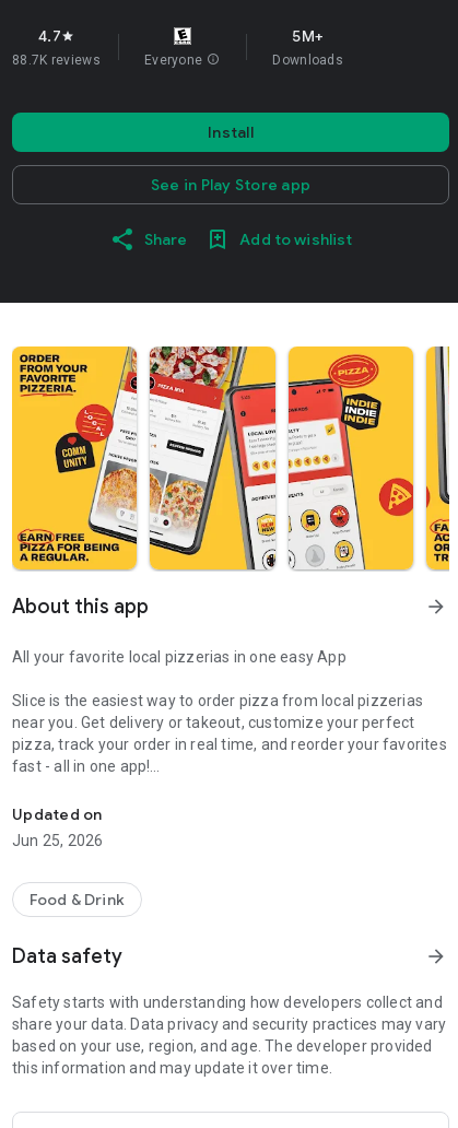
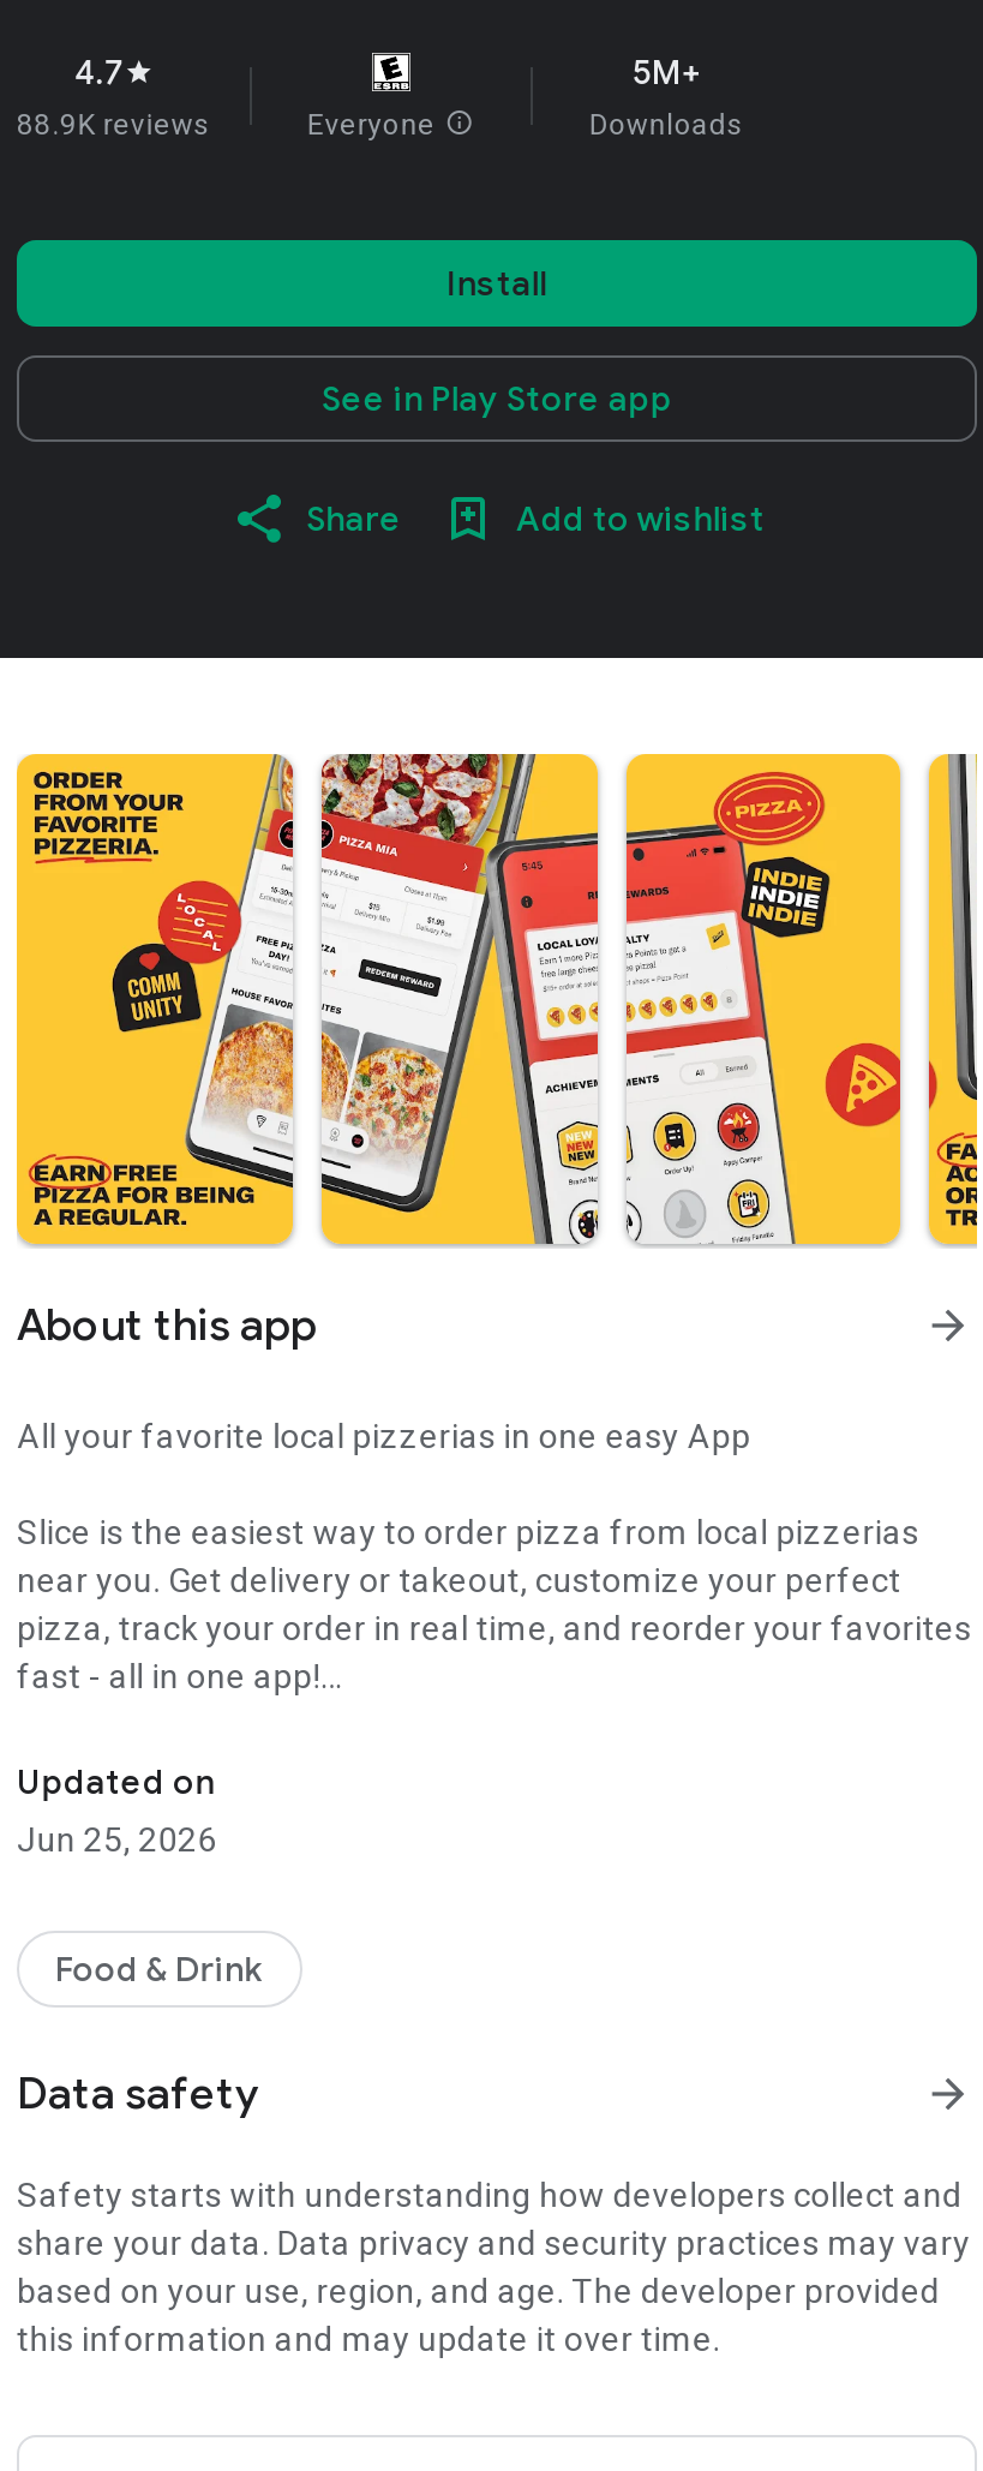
[12,52,100,68] 88.7K reviews -> [17,108,211,142] 88.9K reviews

